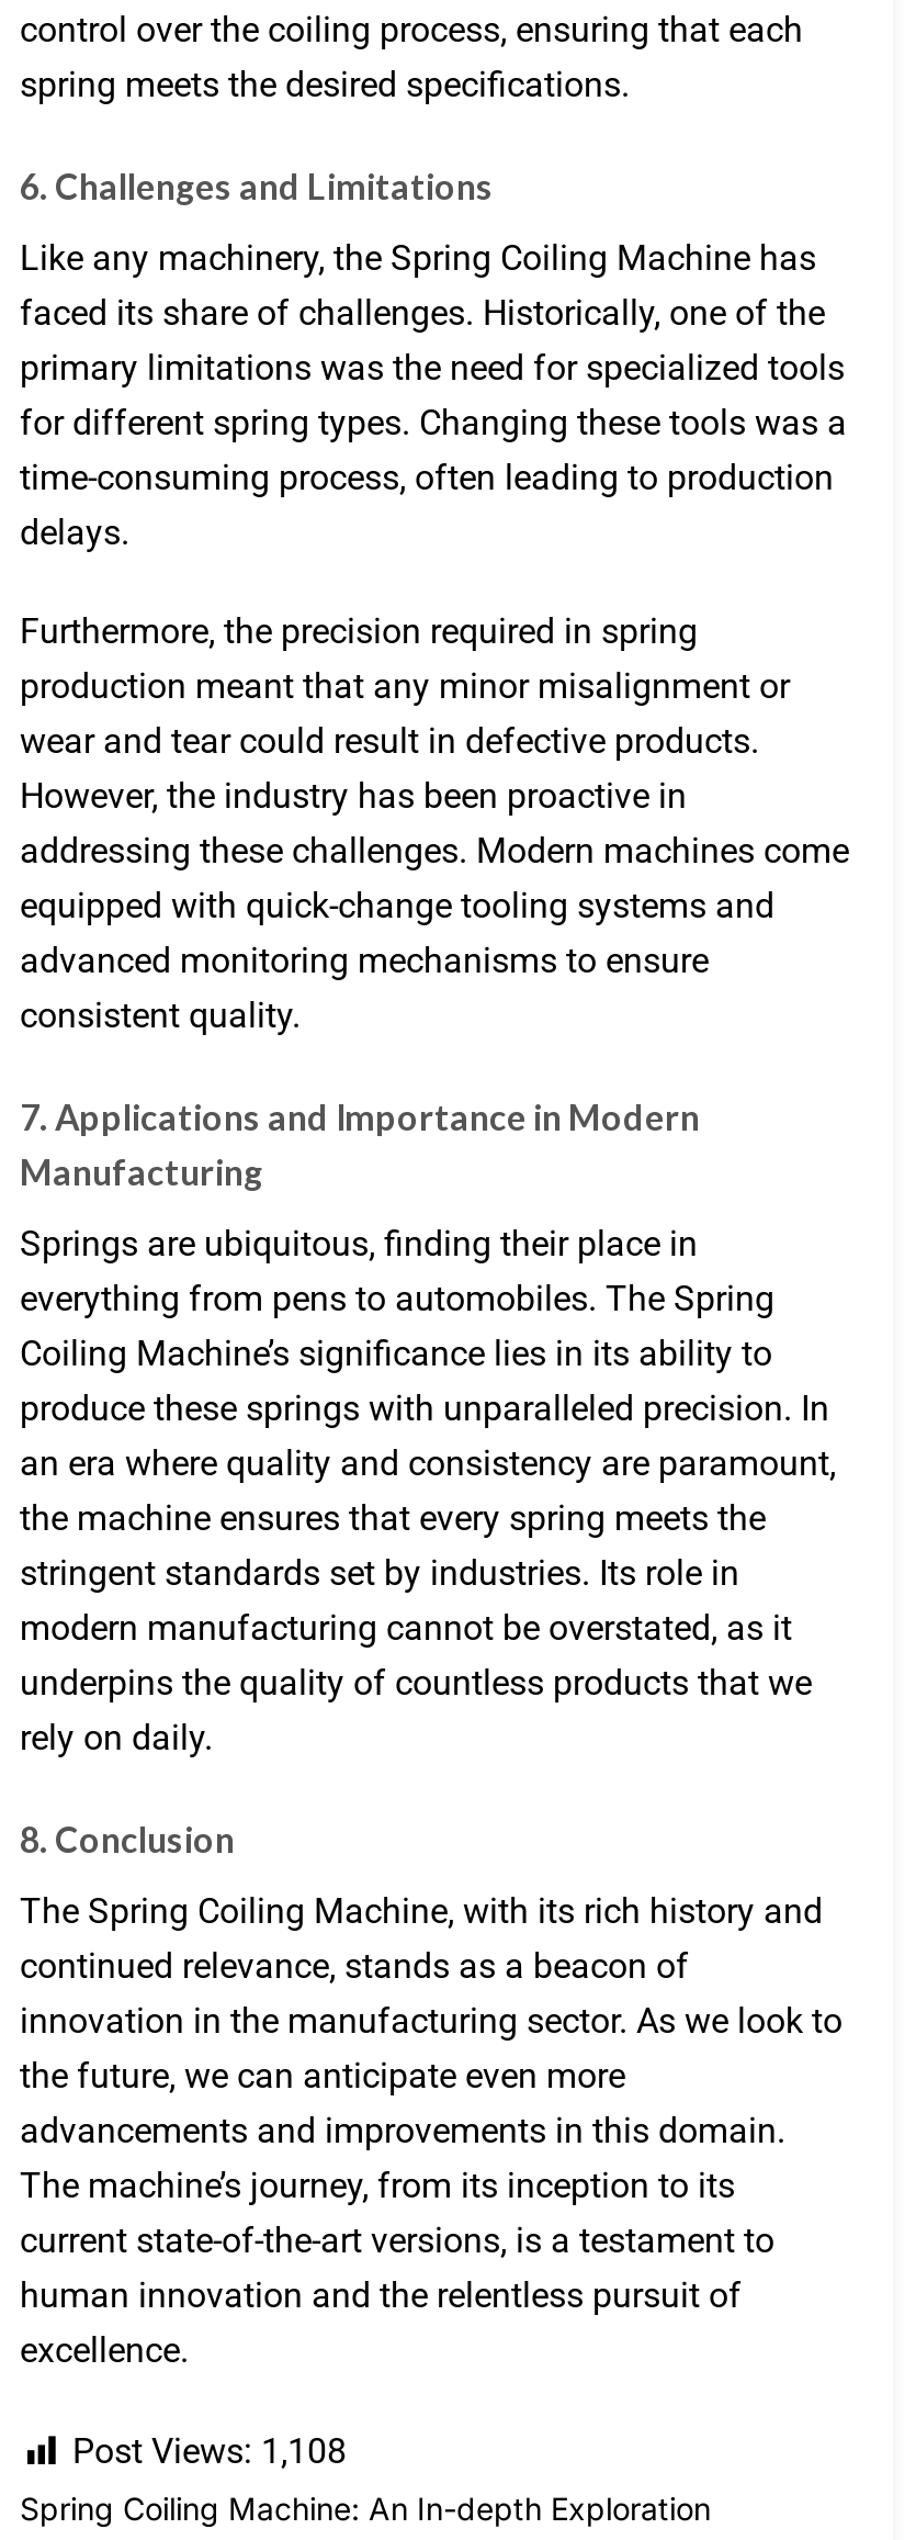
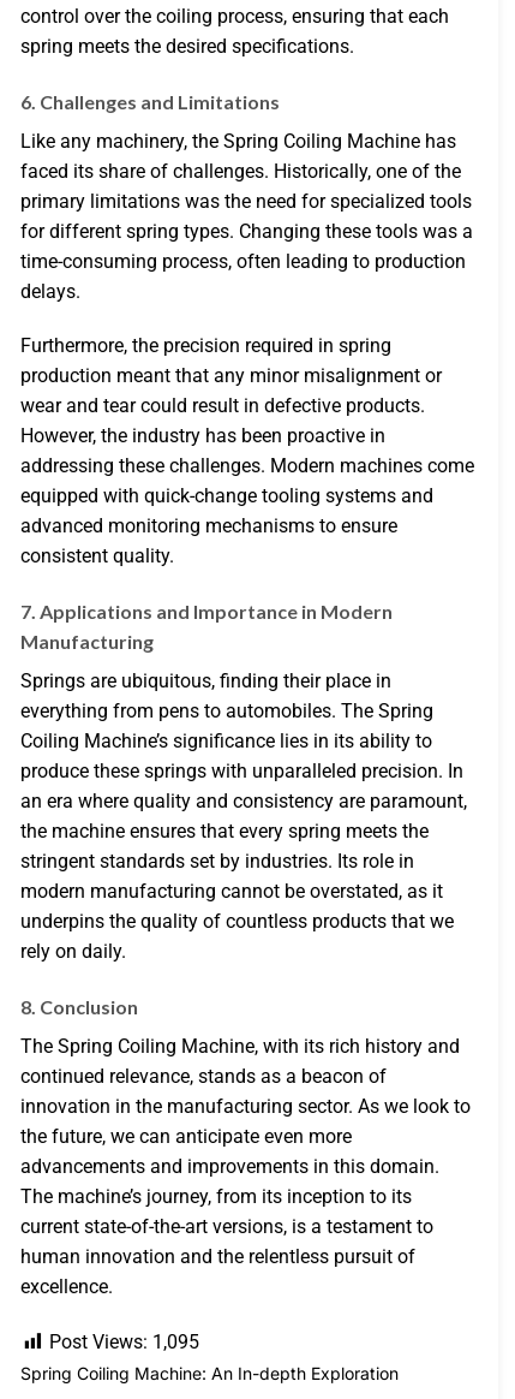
[72,2430,347,2472] Post Views: 1,108 -> [49,1330,199,1353] Post Views: 1,095

